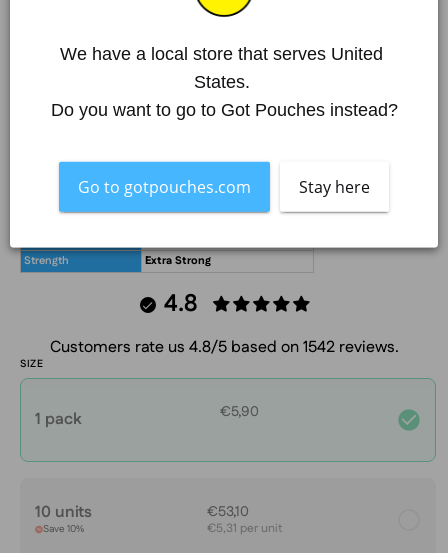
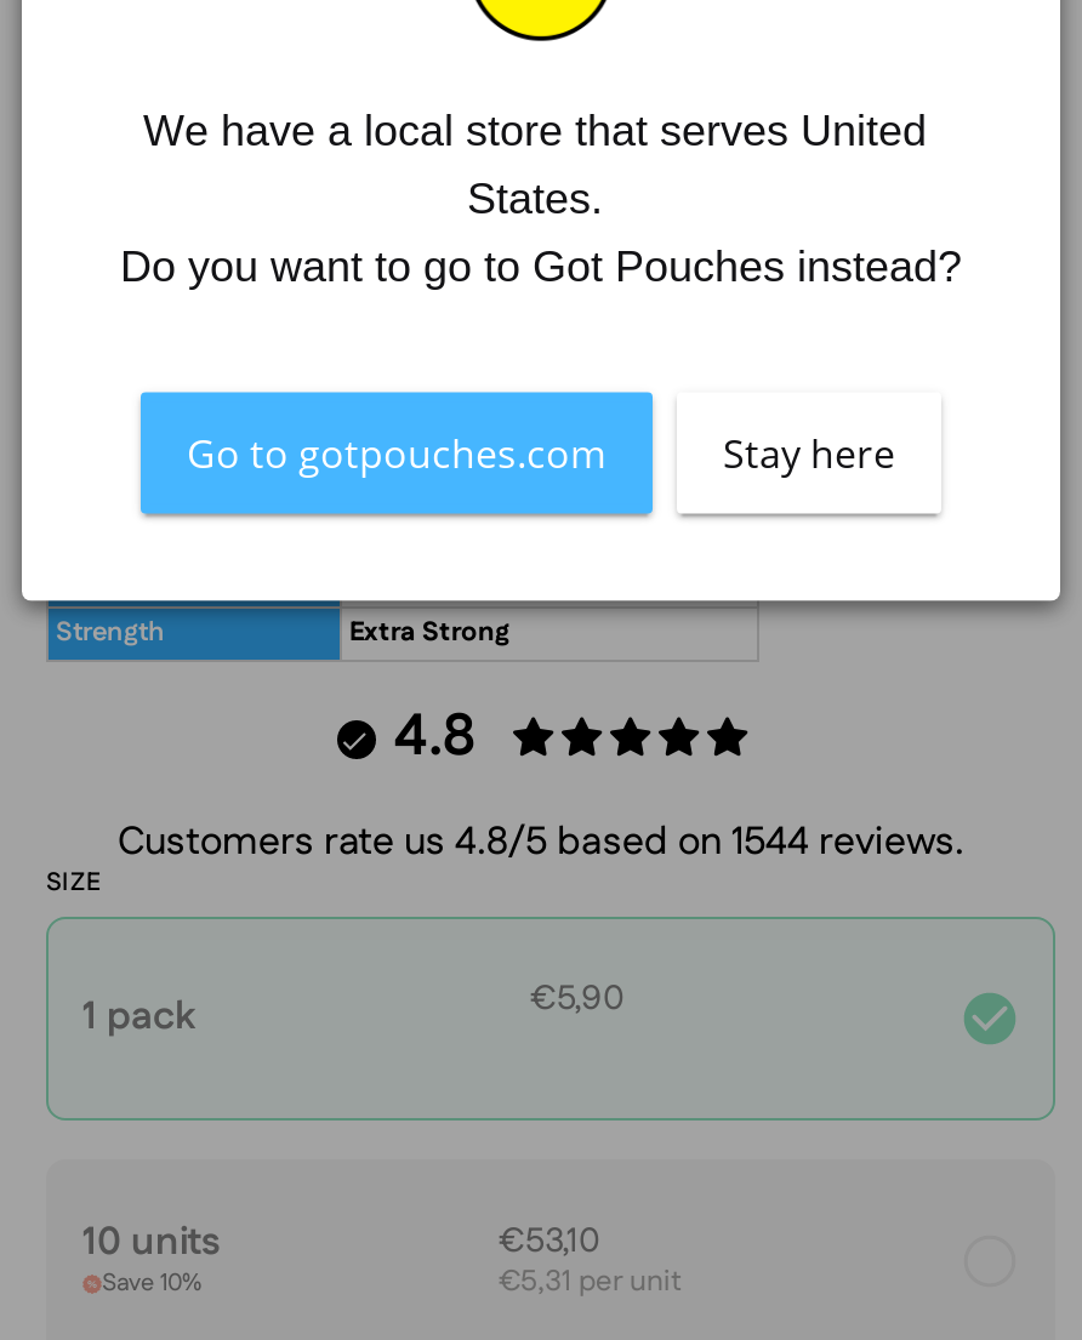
[49,335,398,358] Customers rate us 4.8/5 based on 1542 reviews. -> [118,814,964,869] Customers rate us 4.8/5 based on 1544 reviews.

